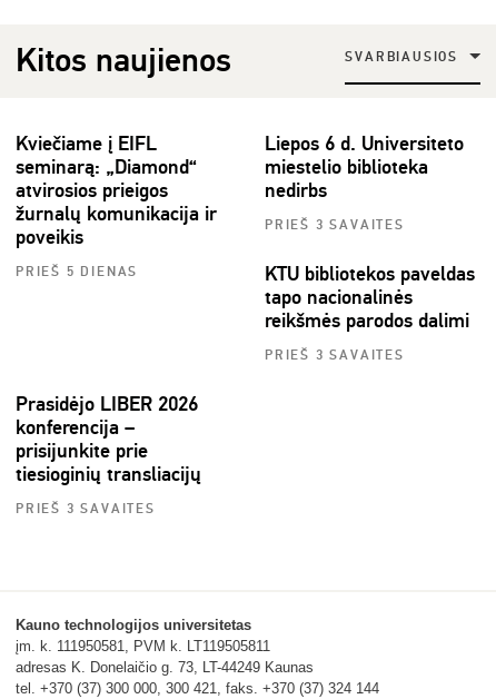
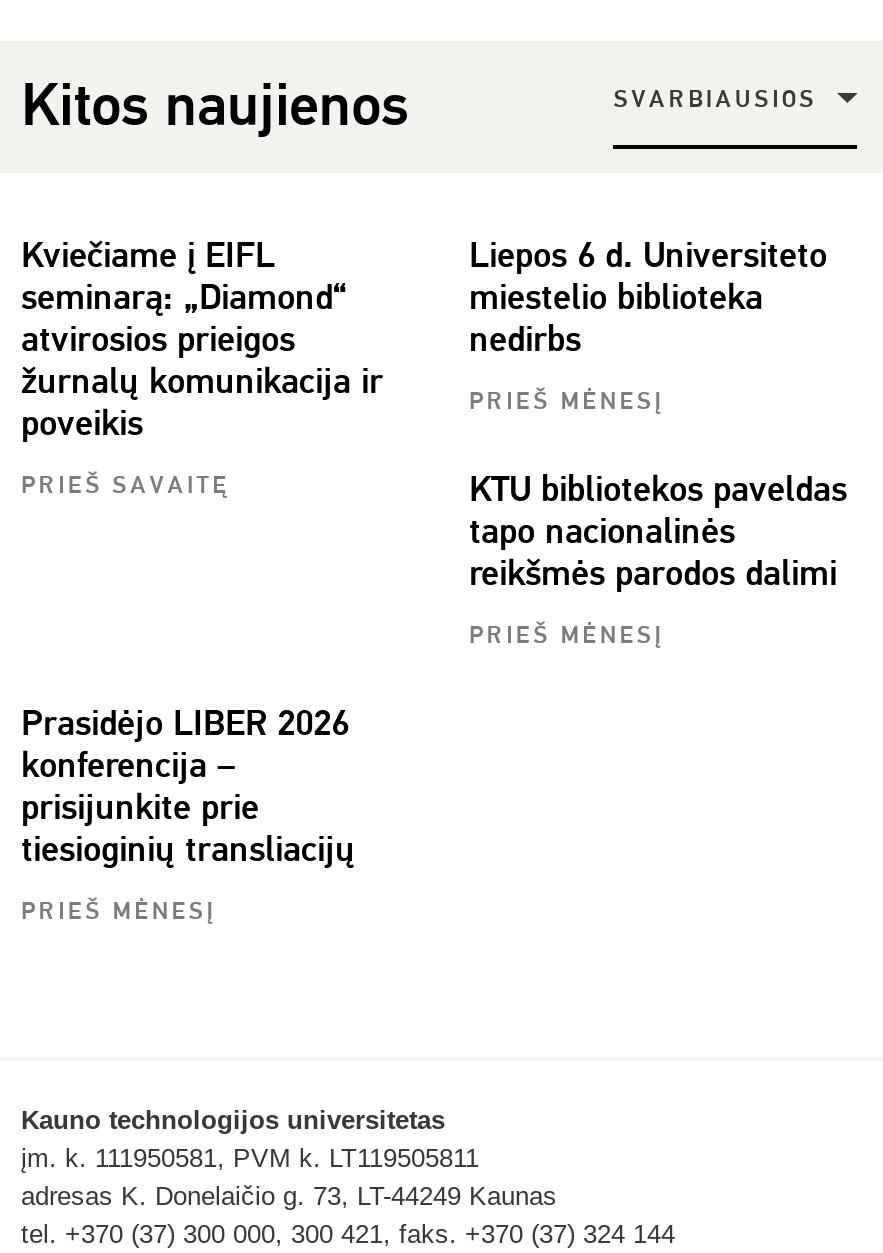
[265,217,405,233] PRIEŠ 3 SAVAITES -> [469,386,664,416] PRIEŠ MĖNESĮ
[16,263,138,280] PRIEŠ 5 DIENAS -> [21,470,230,500] PRIEŠ SAVAITĘ
[265,347,405,364] PRIEŠ 3 SAVAITES -> [469,620,664,650] PRIEŠ MĖNESĮ
[16,501,155,517] PRIEŠ 3 SAVAITES -> [21,896,216,926] PRIEŠ MĖNESĮ

